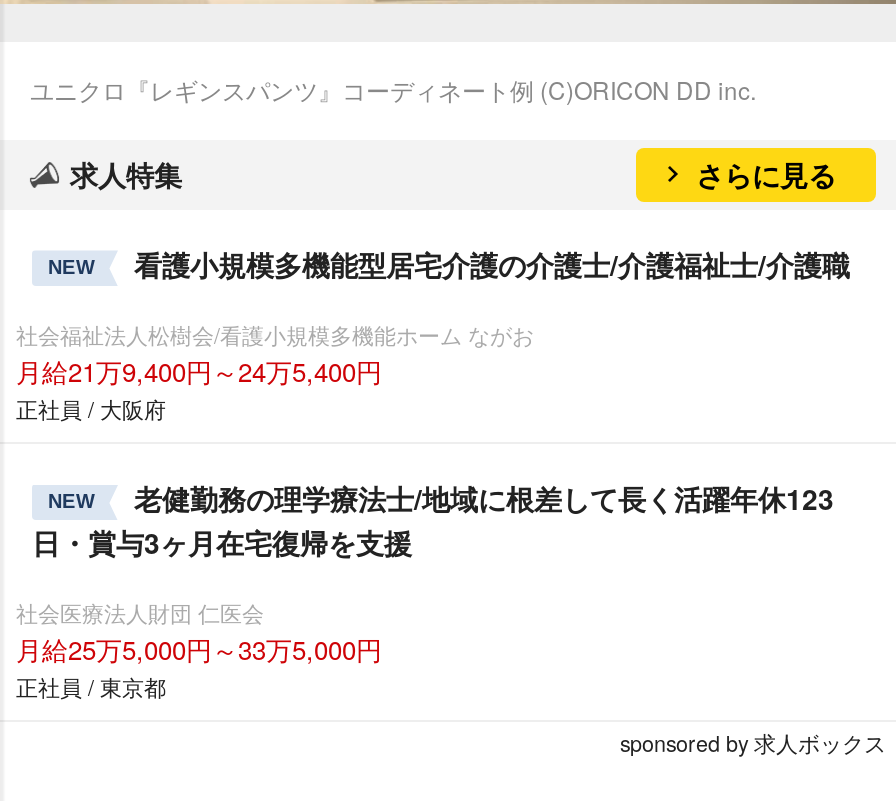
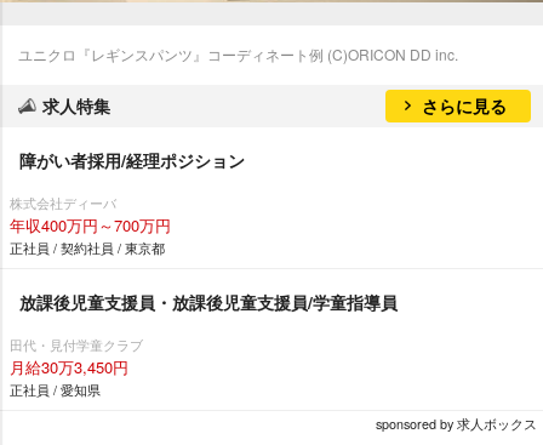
[48,244,850,284] NEW | 看護小規模多機能型居宅介護の介護士/介護福祉士/介護職 -> [19,148,245,172] 障がい者採用/経理ポジション
[16,320,534,424] 社会福祉法人松樹会/看護小規模多機能ホーム ながお | 月給21万9,400円～24万5,400円 | 正社員 / 大阪府 -> [10,194,171,257] 株式会社ディーバ | 年収400万円～700万円 | 正社員 / 契約社員 / 東京都
[32,478,834,563] NEW | 老健勤務の理学療法士/地域に根差して長く活躍年休123 | 日・賞与3ヶ月在宅復帰を支援 -> [19,290,398,314] 放課後児童支援員・放課後児童支援員/学童指導員
[16,599,382,703] 社会医療法人財団 仁医会 | 月給25万5,000円～33万5,000円 | 正社員 / 東京都 -> [10,336,143,399] 田代・見付学童クラブ | 月給30万3,450円 | 正社員 / 愛知県

